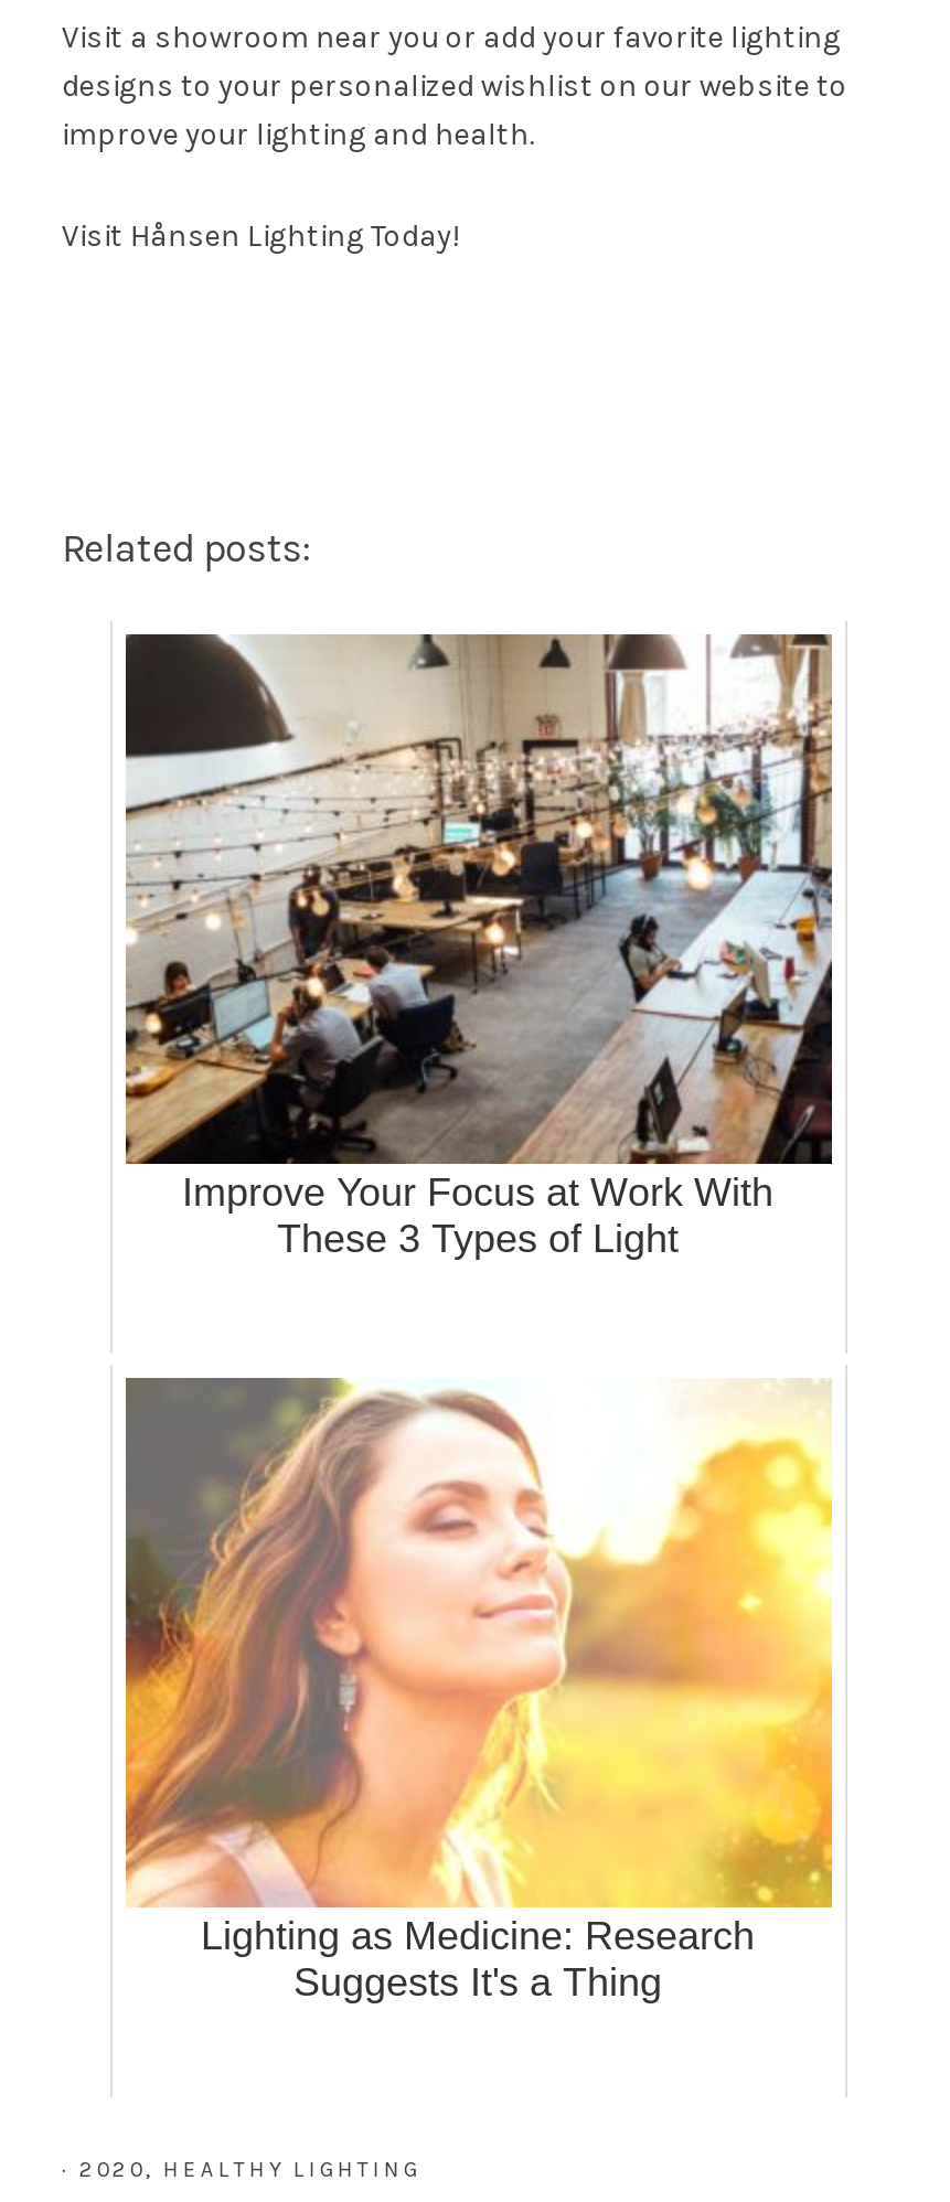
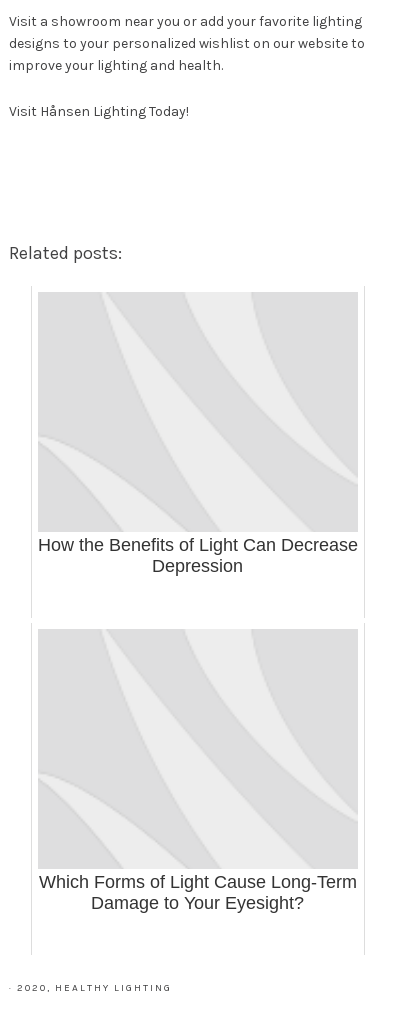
[124,632,834,1155] [image] -> none
[182,1171,773,1261] Improve Your Focus at Work With | These 3 Types of Light -> [37,535,357,576] How the Benefits of Light Can Decrease | Depression
[124,1378,834,1899] [image] -> none
[201,1914,755,2005] Lighting as Medicine: Research | Suggests It's a Thing -> [38,872,356,913] Which Forms of Light Cause Long-Term | Damage to Your Eyesight?

